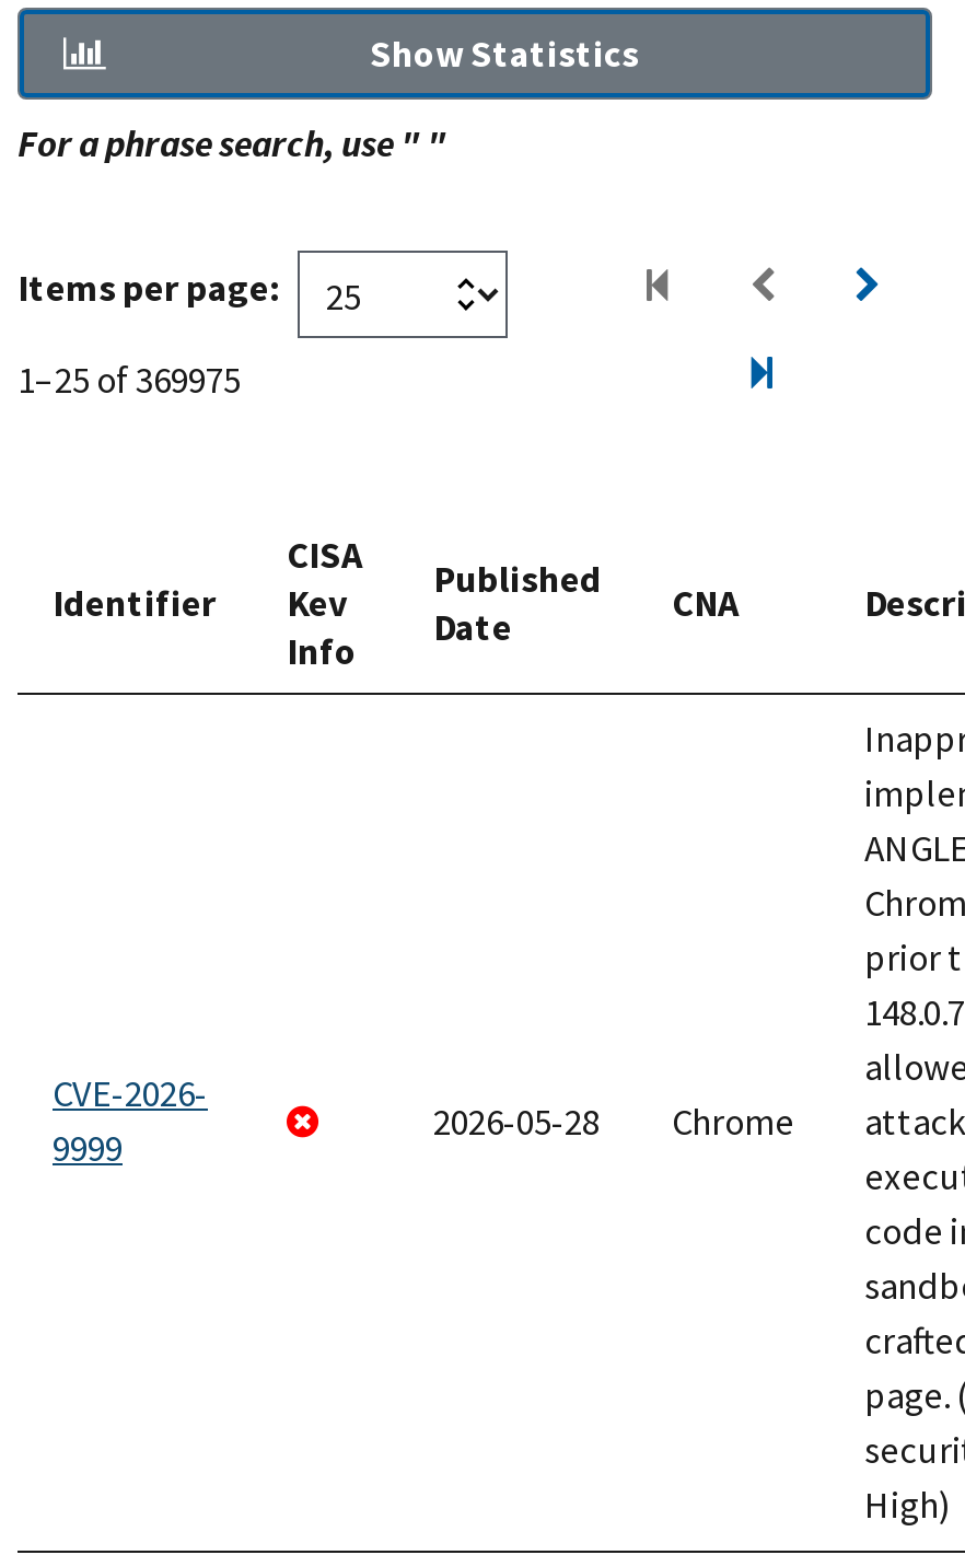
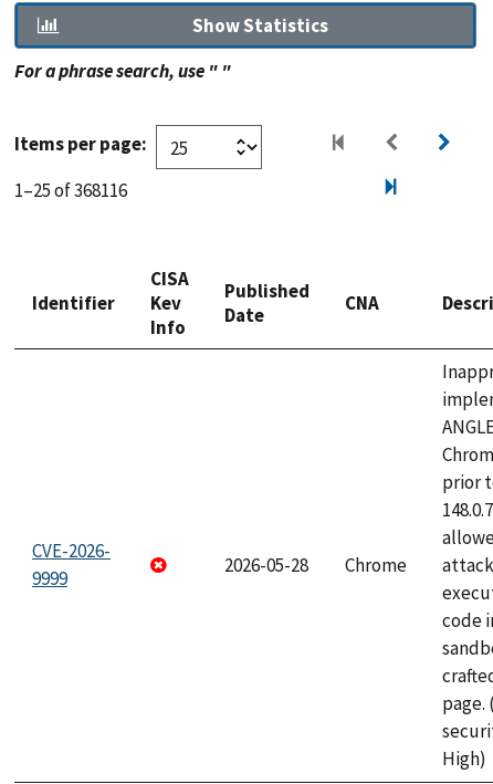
[18,356,241,404] 1–25 of 369975 -> [14,178,127,203] 1–25 of 368116

